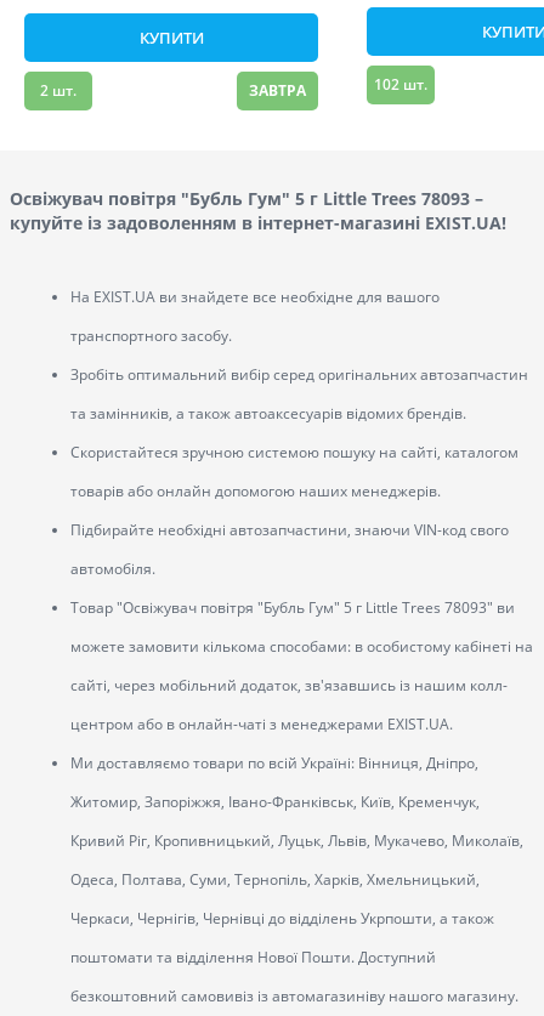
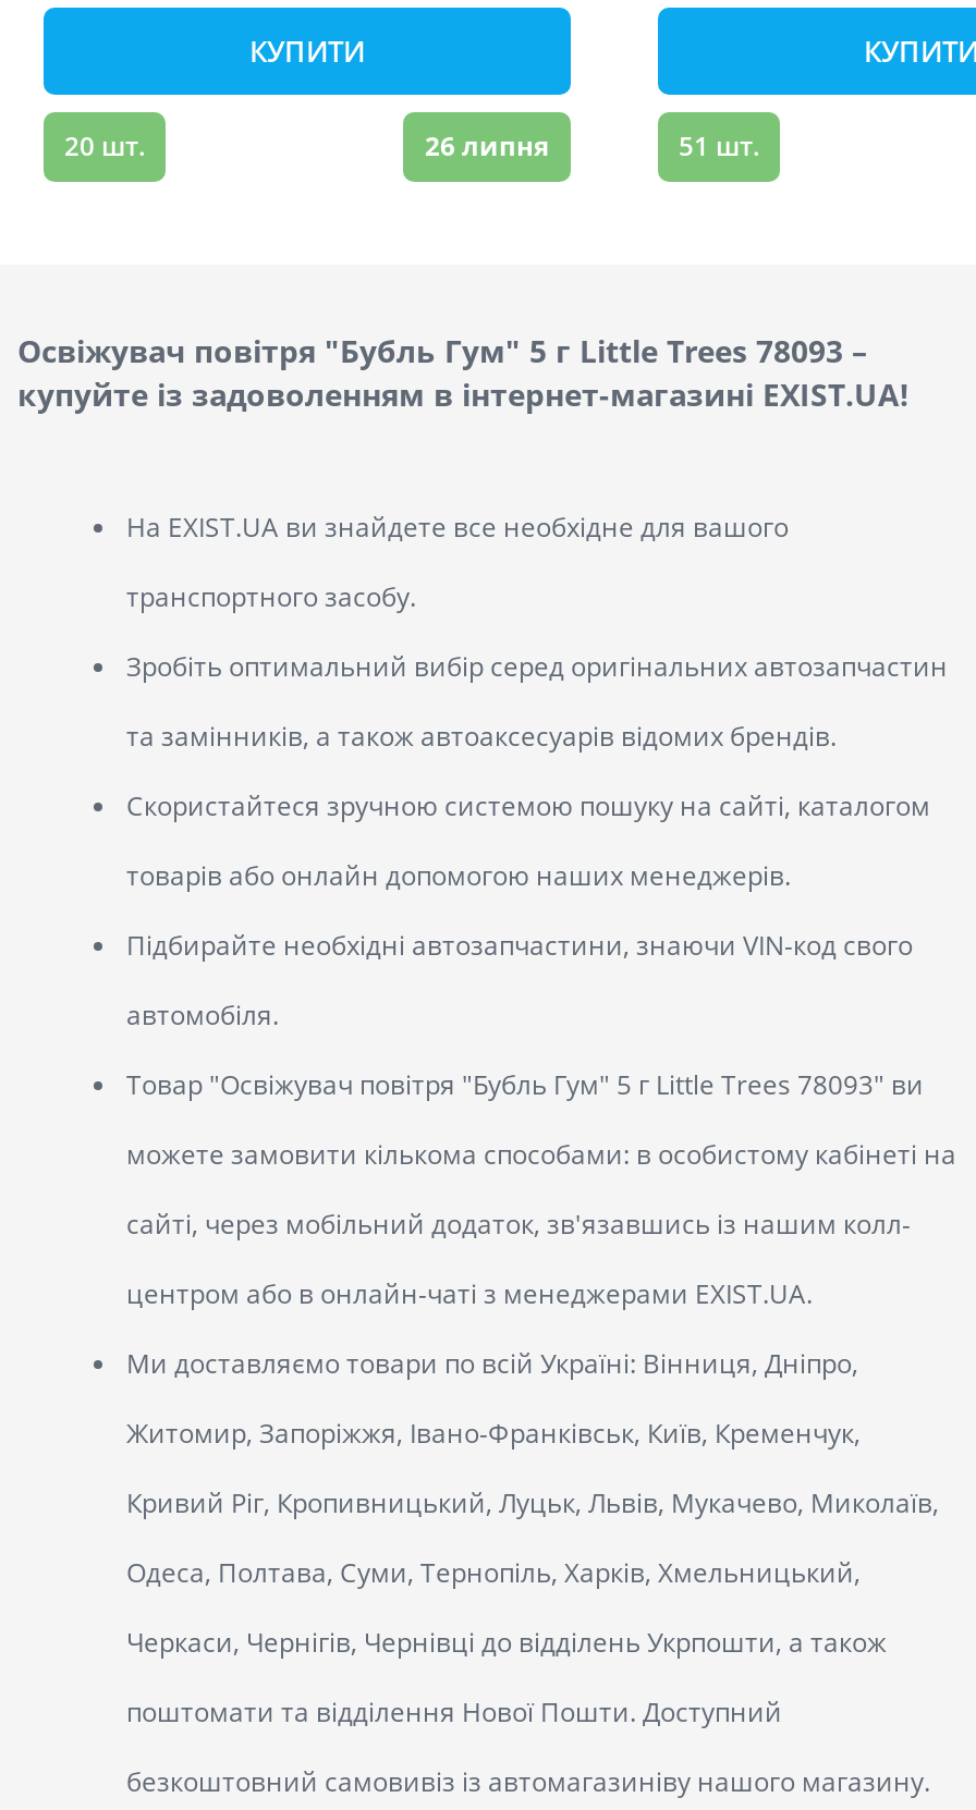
[40,80,306,101] 2 шт. | ЗАВТРА -> [64,127,549,164] 20 шт. | 26 липня
[374,74,427,95] 102 шт. -> [679,127,759,164] 51 шт.

